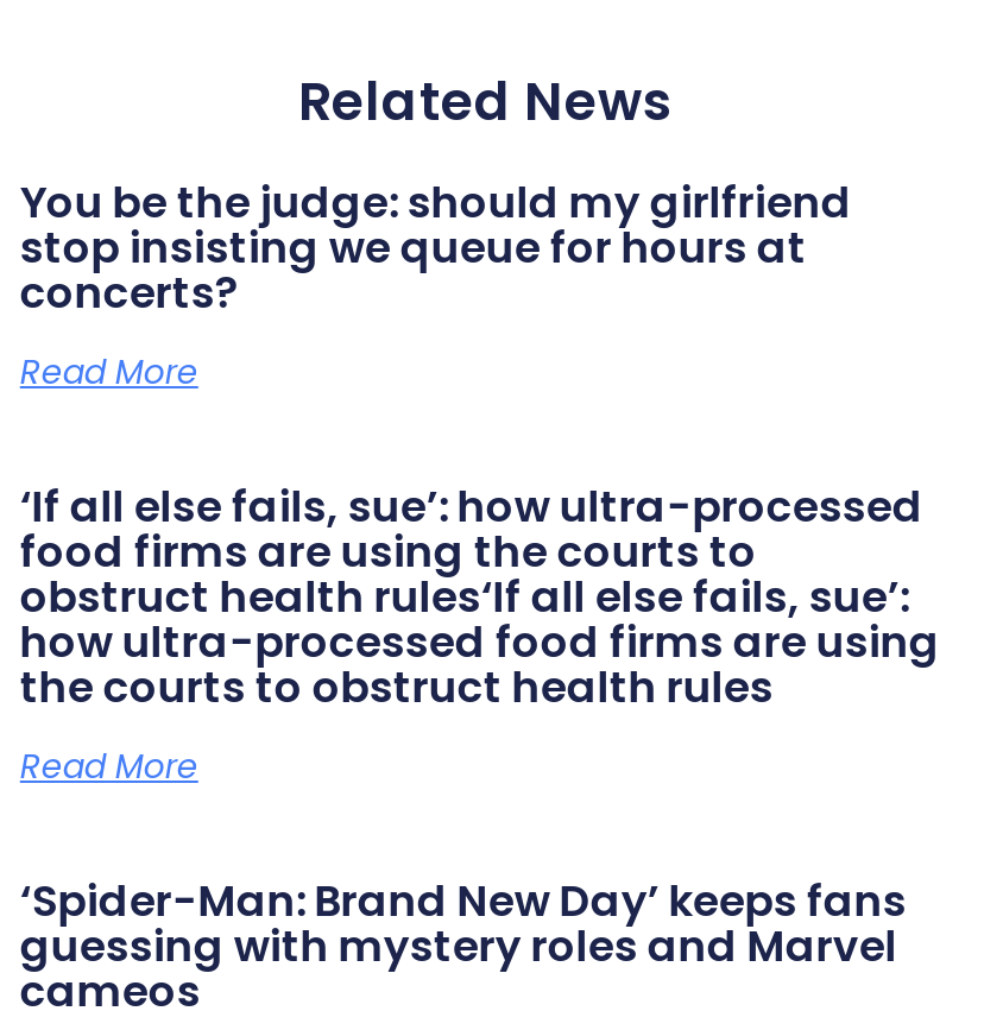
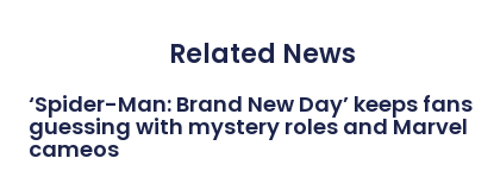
[20,171,940,789] You be the judge: should my girlfriend | stop insisting we queue for hours at | concerts? | Read More | ‘If all else fails, sue’: how ultra-processed | food firms are using the courts to | obstruct health rules‘If all else fails, sue’: | how ultra-processed food firms are using | the courts to obstruct health rules | Read More -> none

